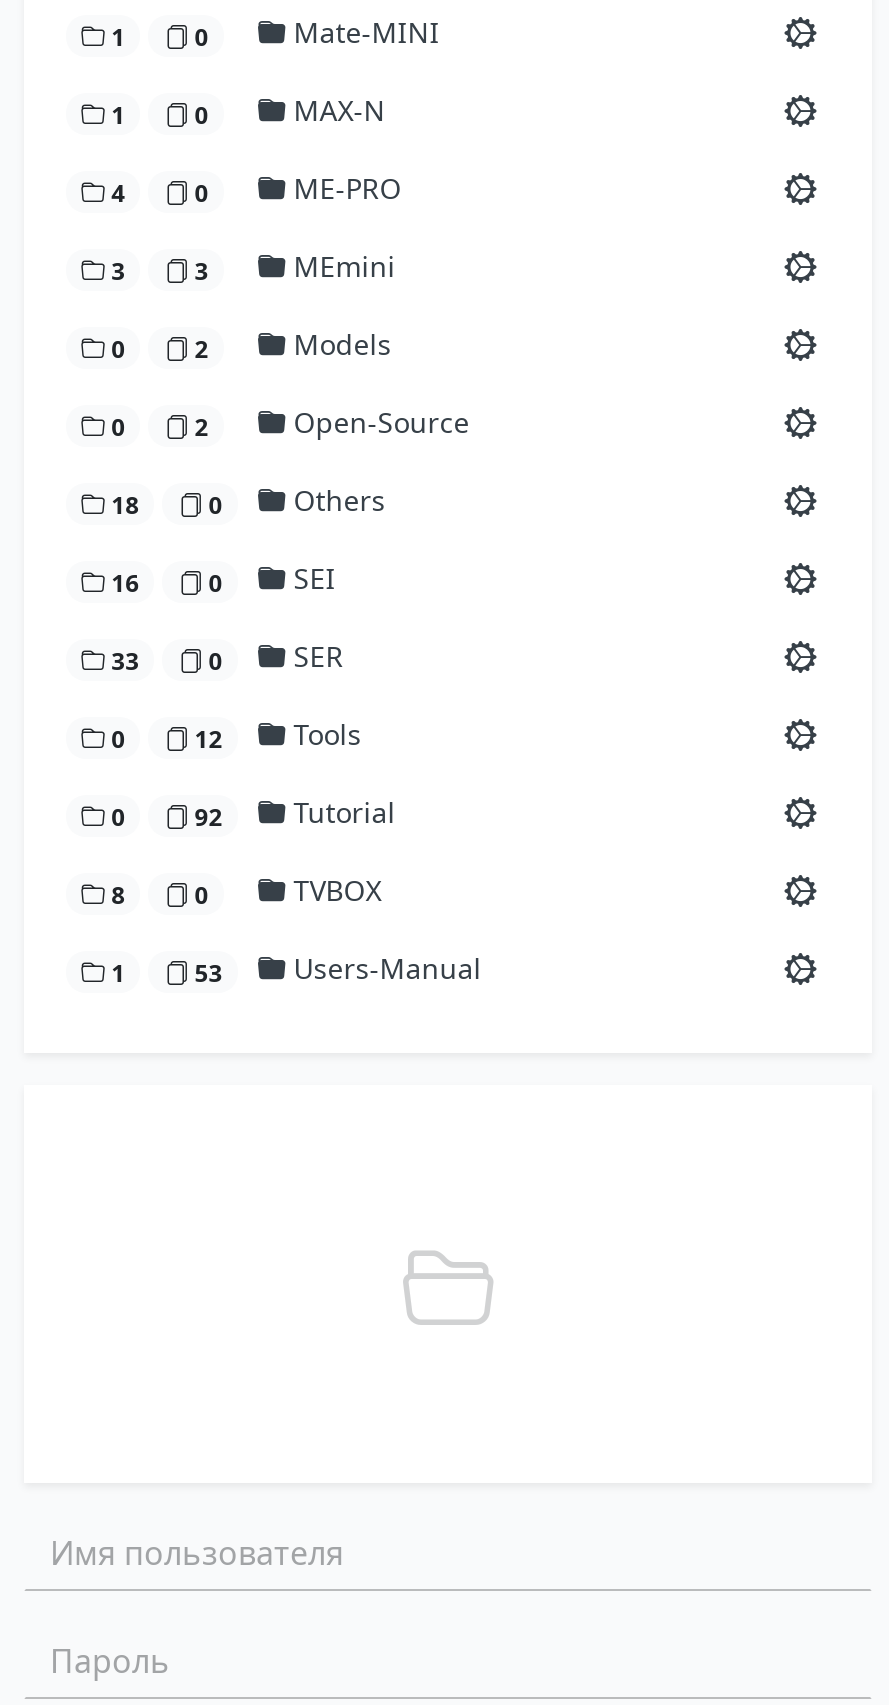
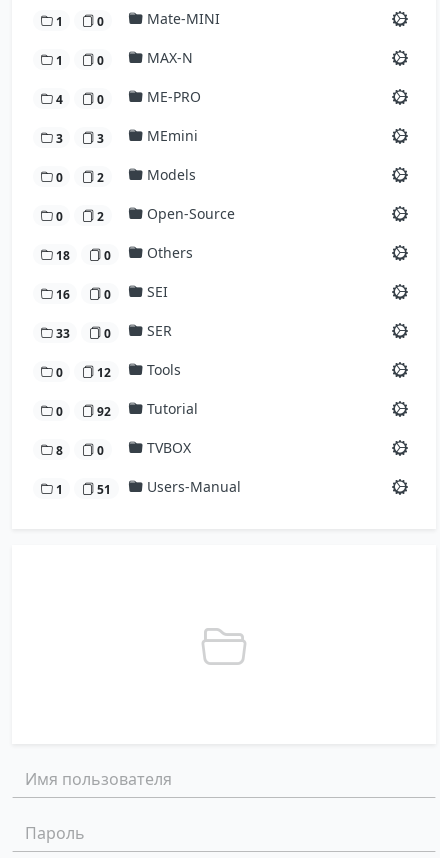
[105,949,482,989] 1 53 Users-Manual -> [53,477,241,497] 1 51 Users-Manual

